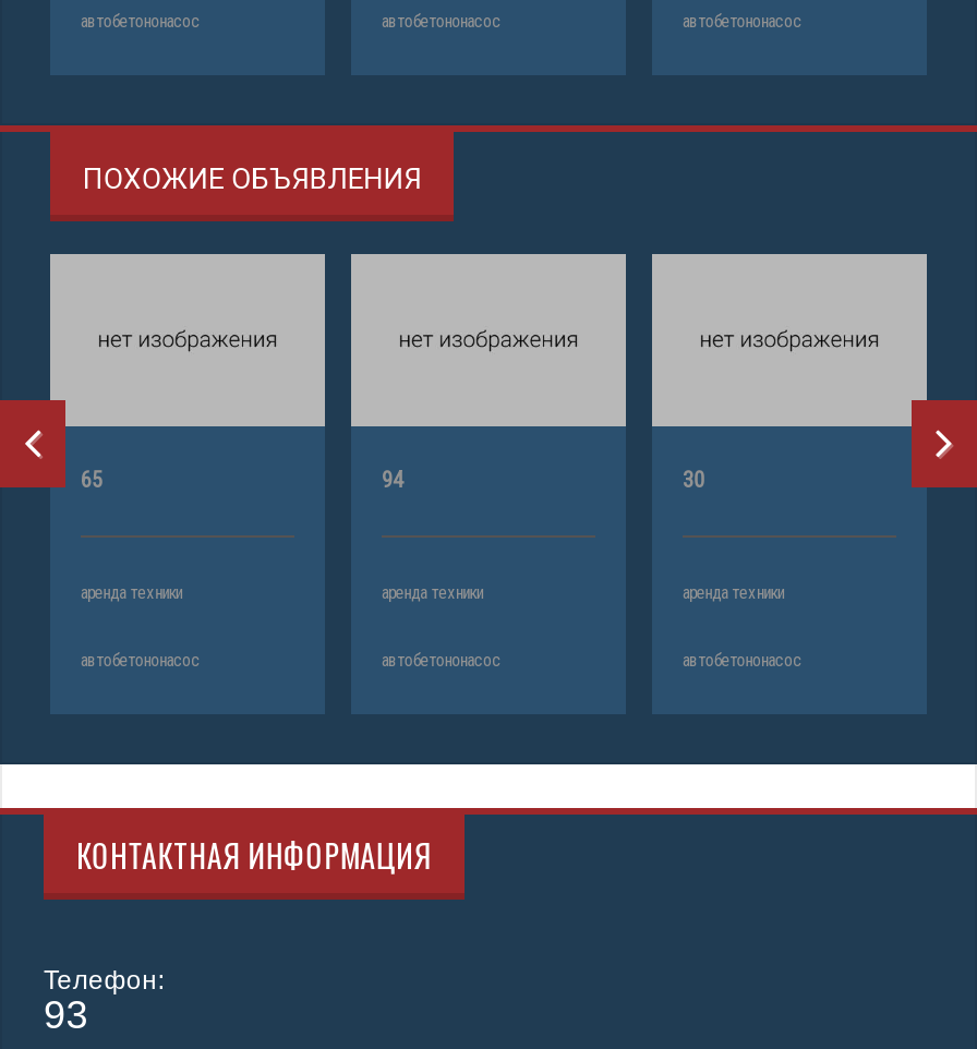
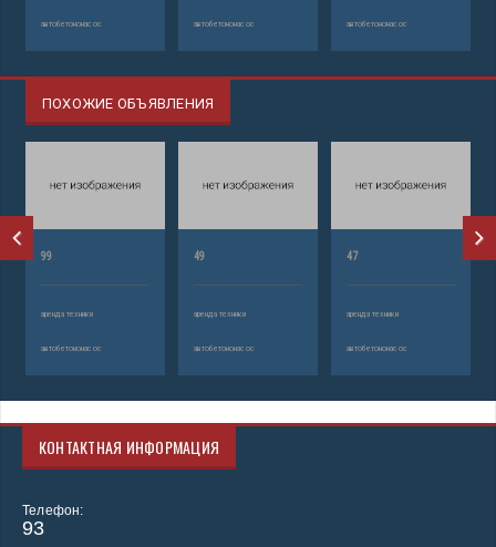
[81,468,103,492] 65 -> [41,250,52,263] 99
[382,468,404,492] 94 -> [194,250,205,263] 49
[683,468,705,492] 30 -> [347,250,358,263] 47

